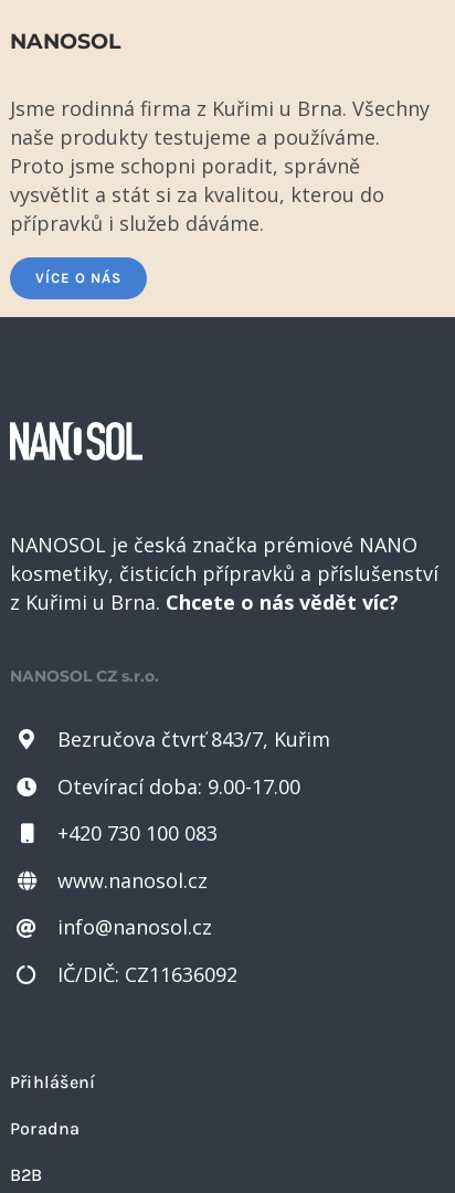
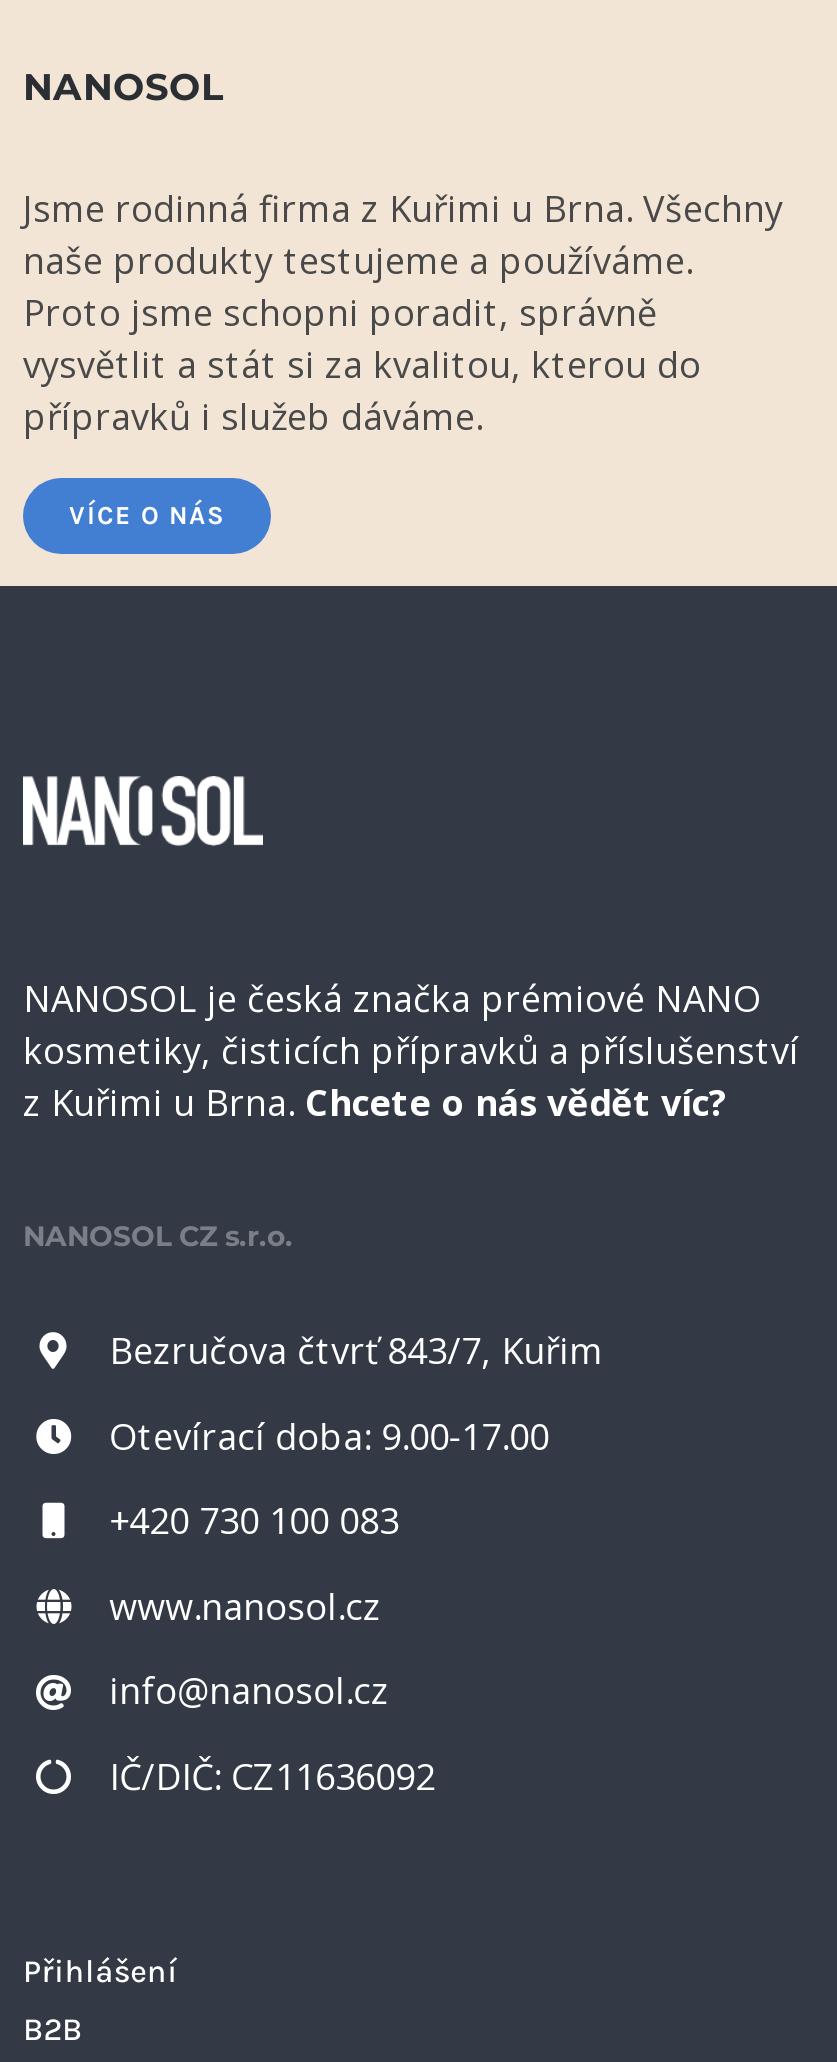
[10,1118,80,1139] Poradna -> none

